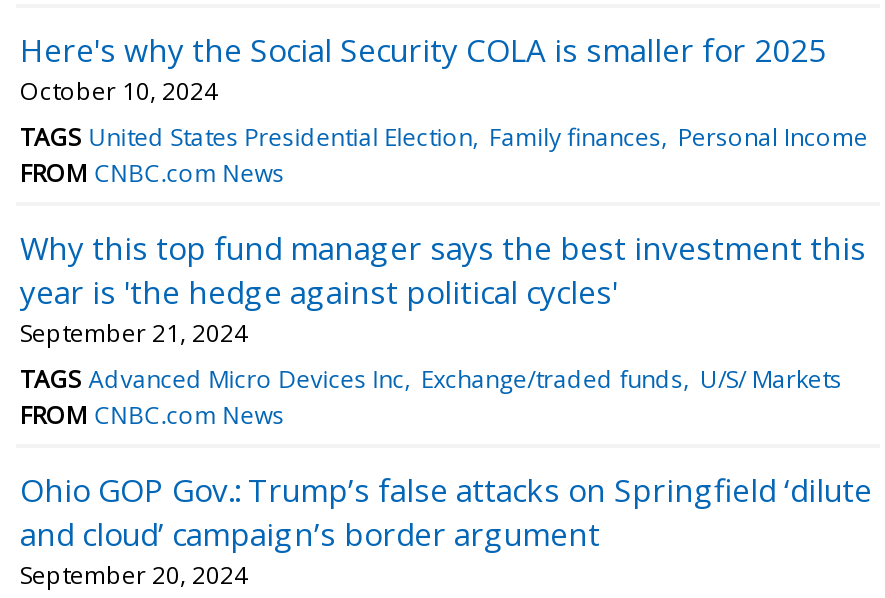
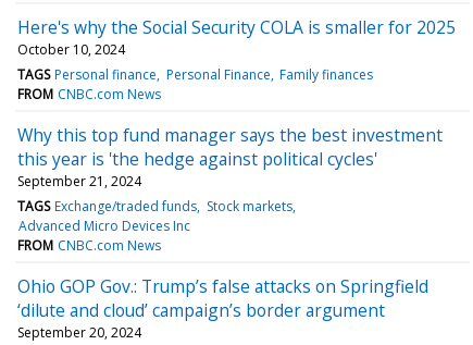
[20,120,868,154] TAGS United States Presidential Election Family finances Personal Income -> [17,65,373,84] TAGS Personal finance Personal Finance Family finances
[20,362,842,396] TAGS Advanced Micro Devices Inc Exchange/traded funds U/S/ Markets -> [17,197,292,235] TAGS Exchange/traded funds Stock markets | Advanced Micro Devices Inc

